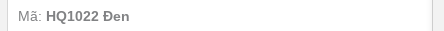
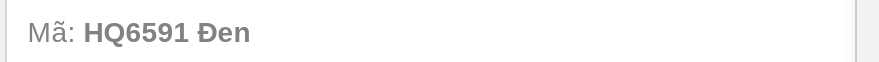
[18,8,130,24] Mã: HQ1022 Đen -> [27,17,251,49] Mã: HQ6591 Đen

